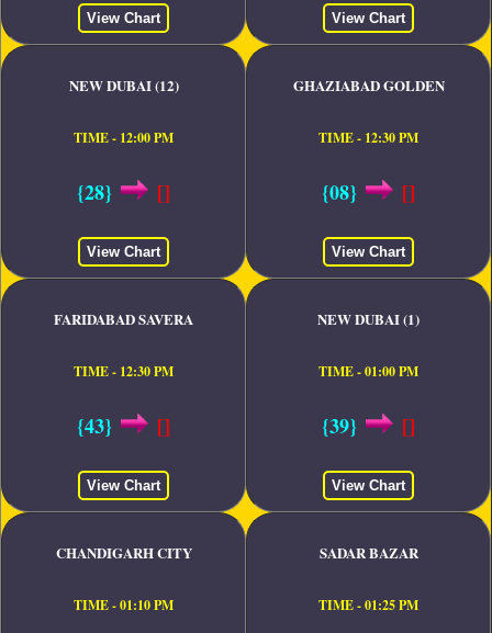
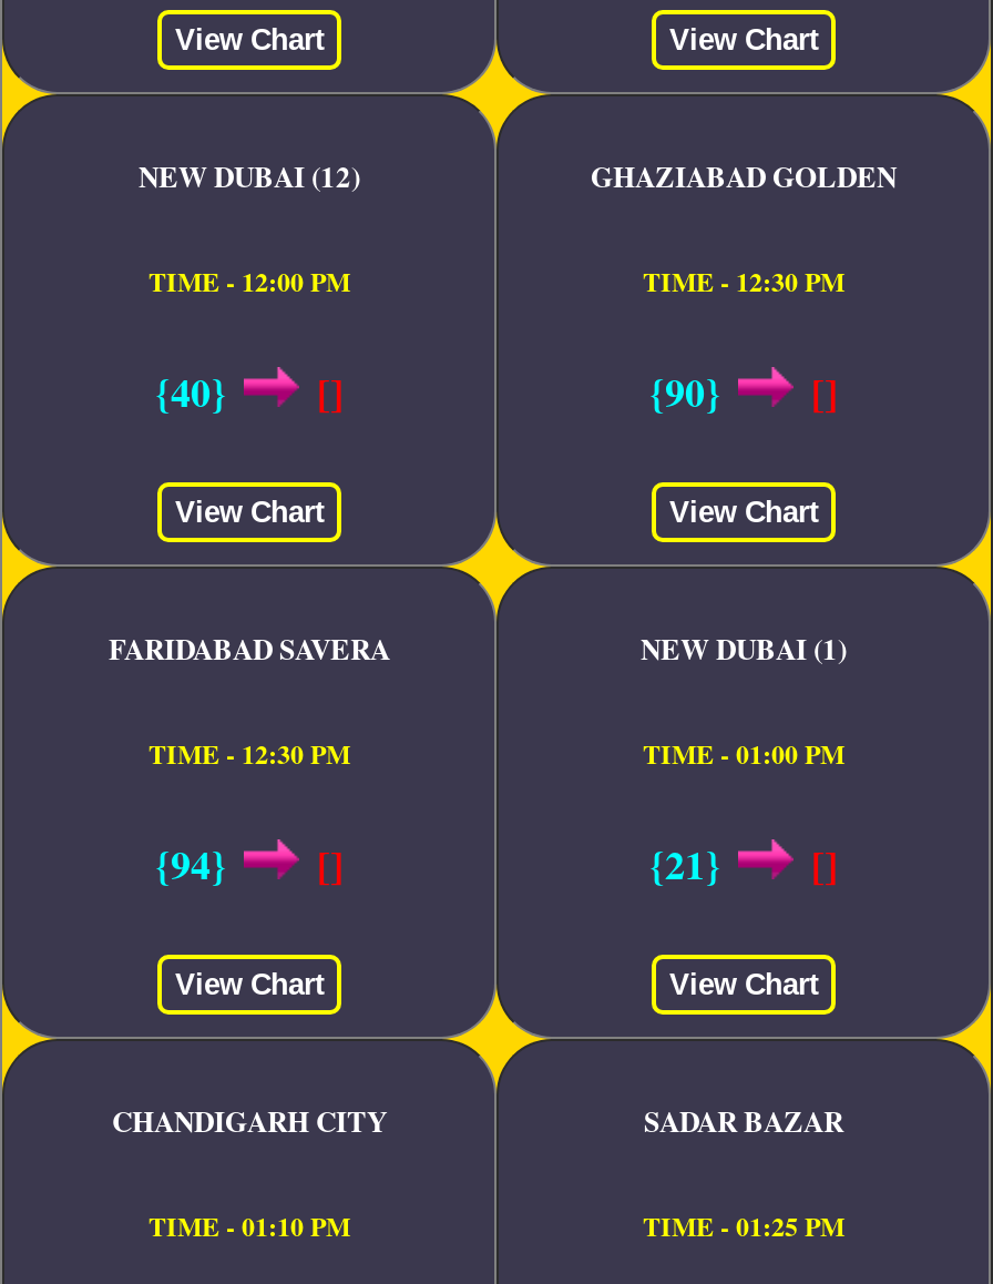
[77,178,112,207] {28} -> [155,363,226,421] {40}
[322,178,357,207] {08} -> [649,363,720,421] {90}
[77,412,112,440] {43} -> [155,836,226,893] {94}
[322,412,357,440] {39} -> [649,836,720,893] {21}

